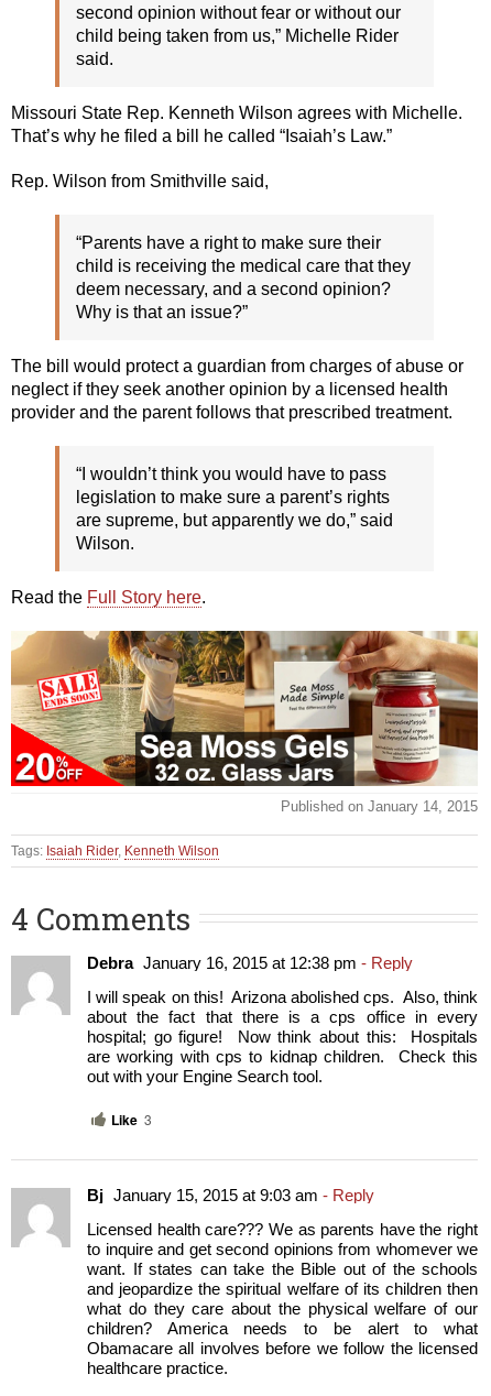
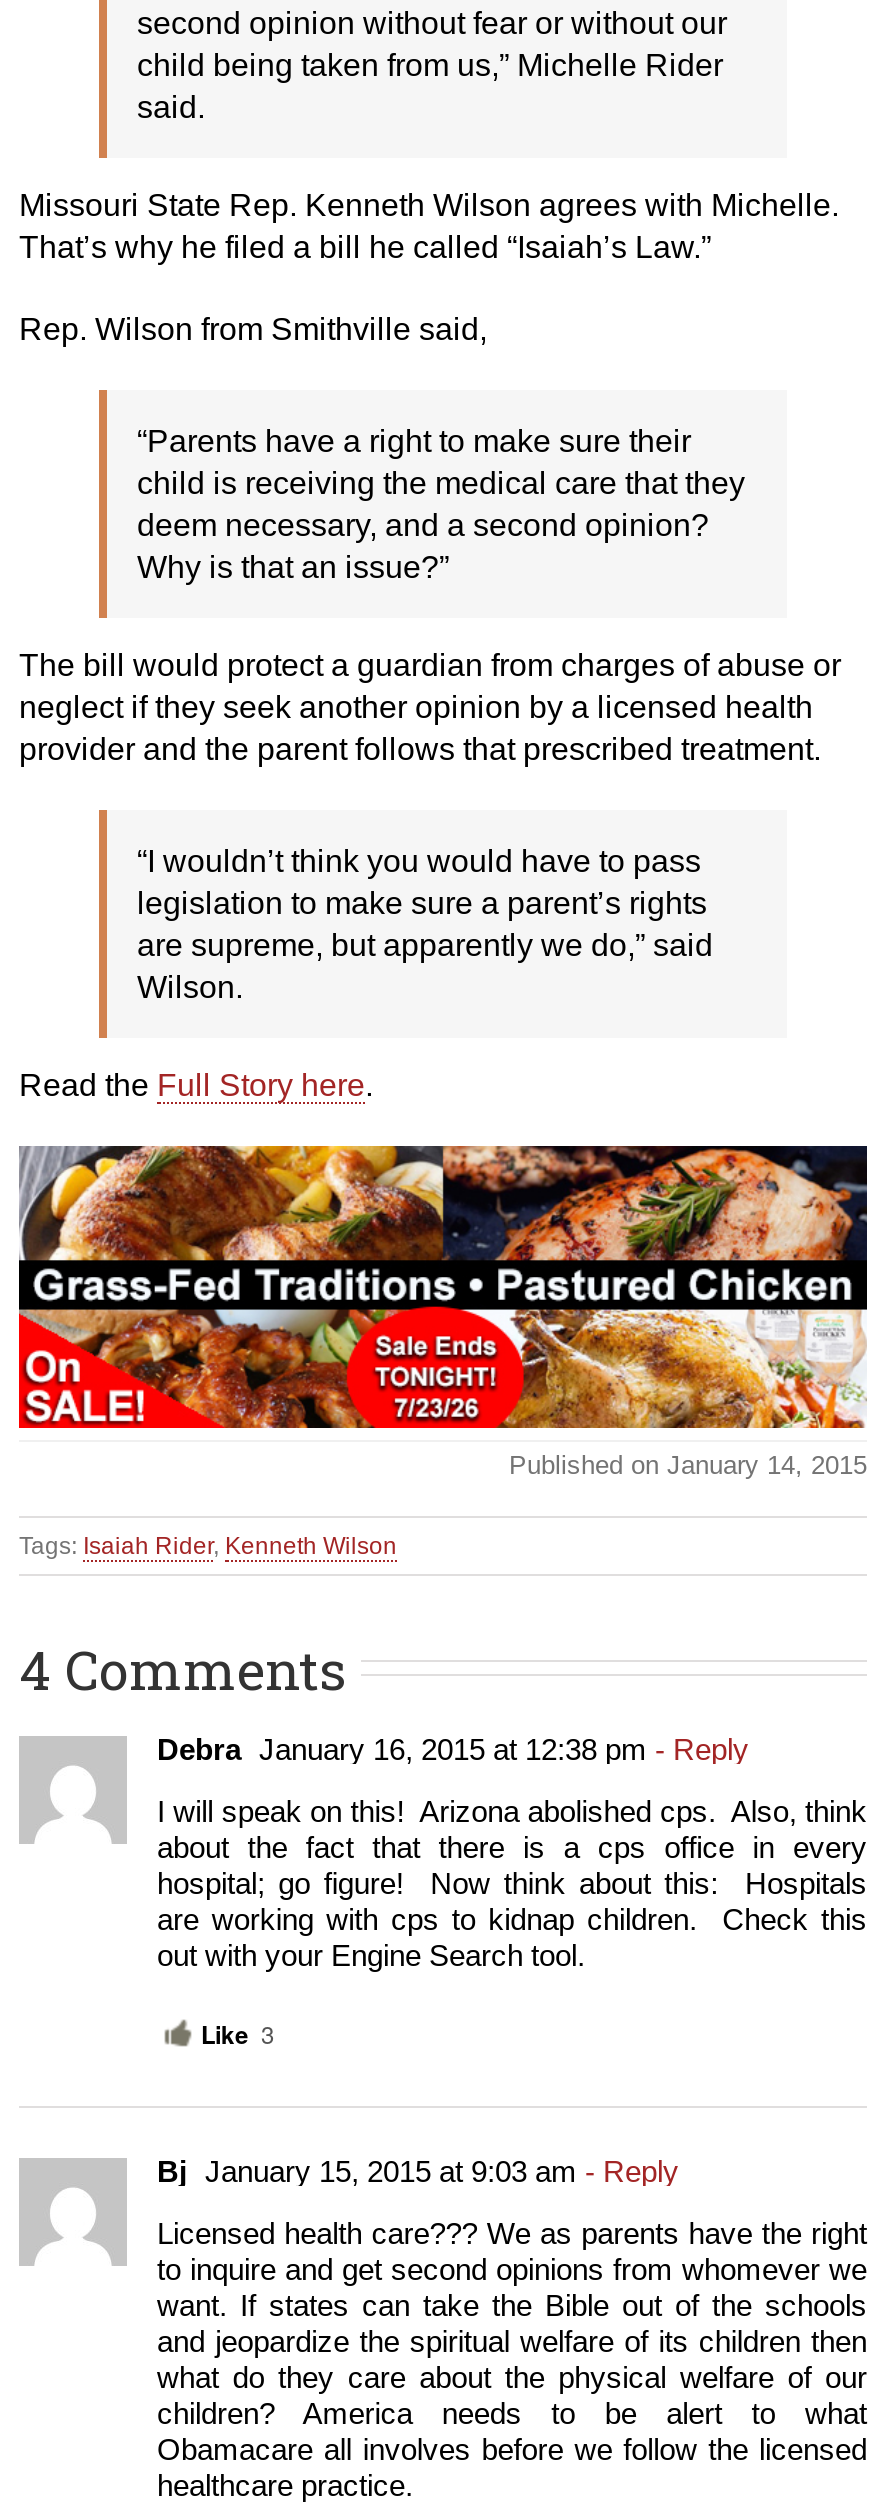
[11,630,479,787] [image] -> [17,1144,869,1430] [image]

